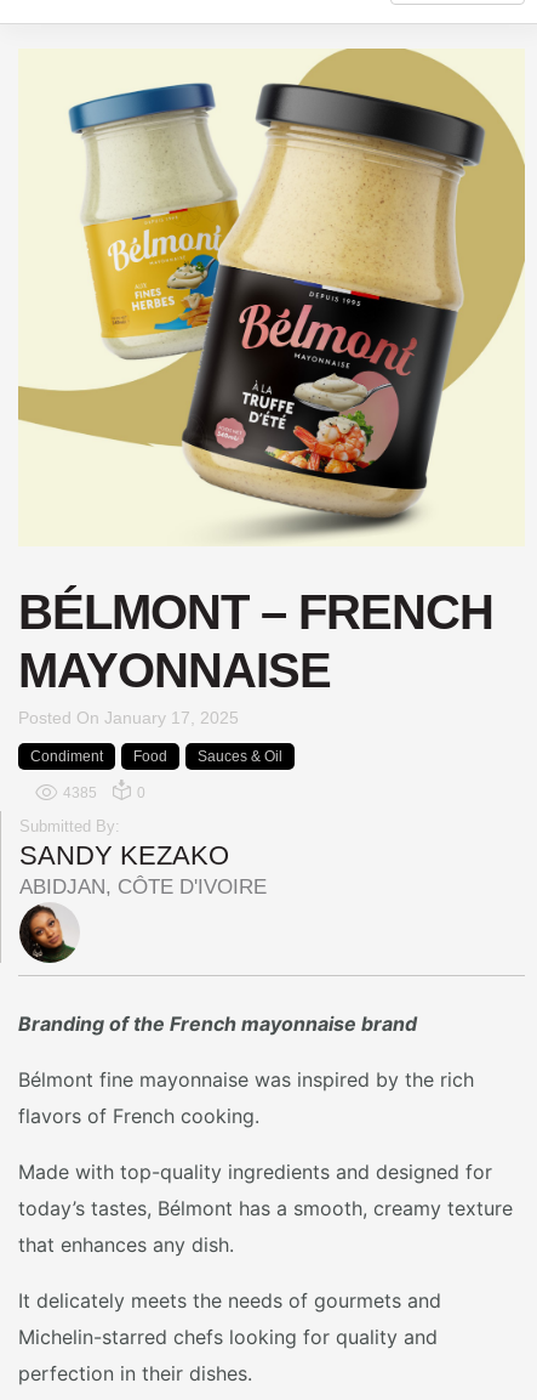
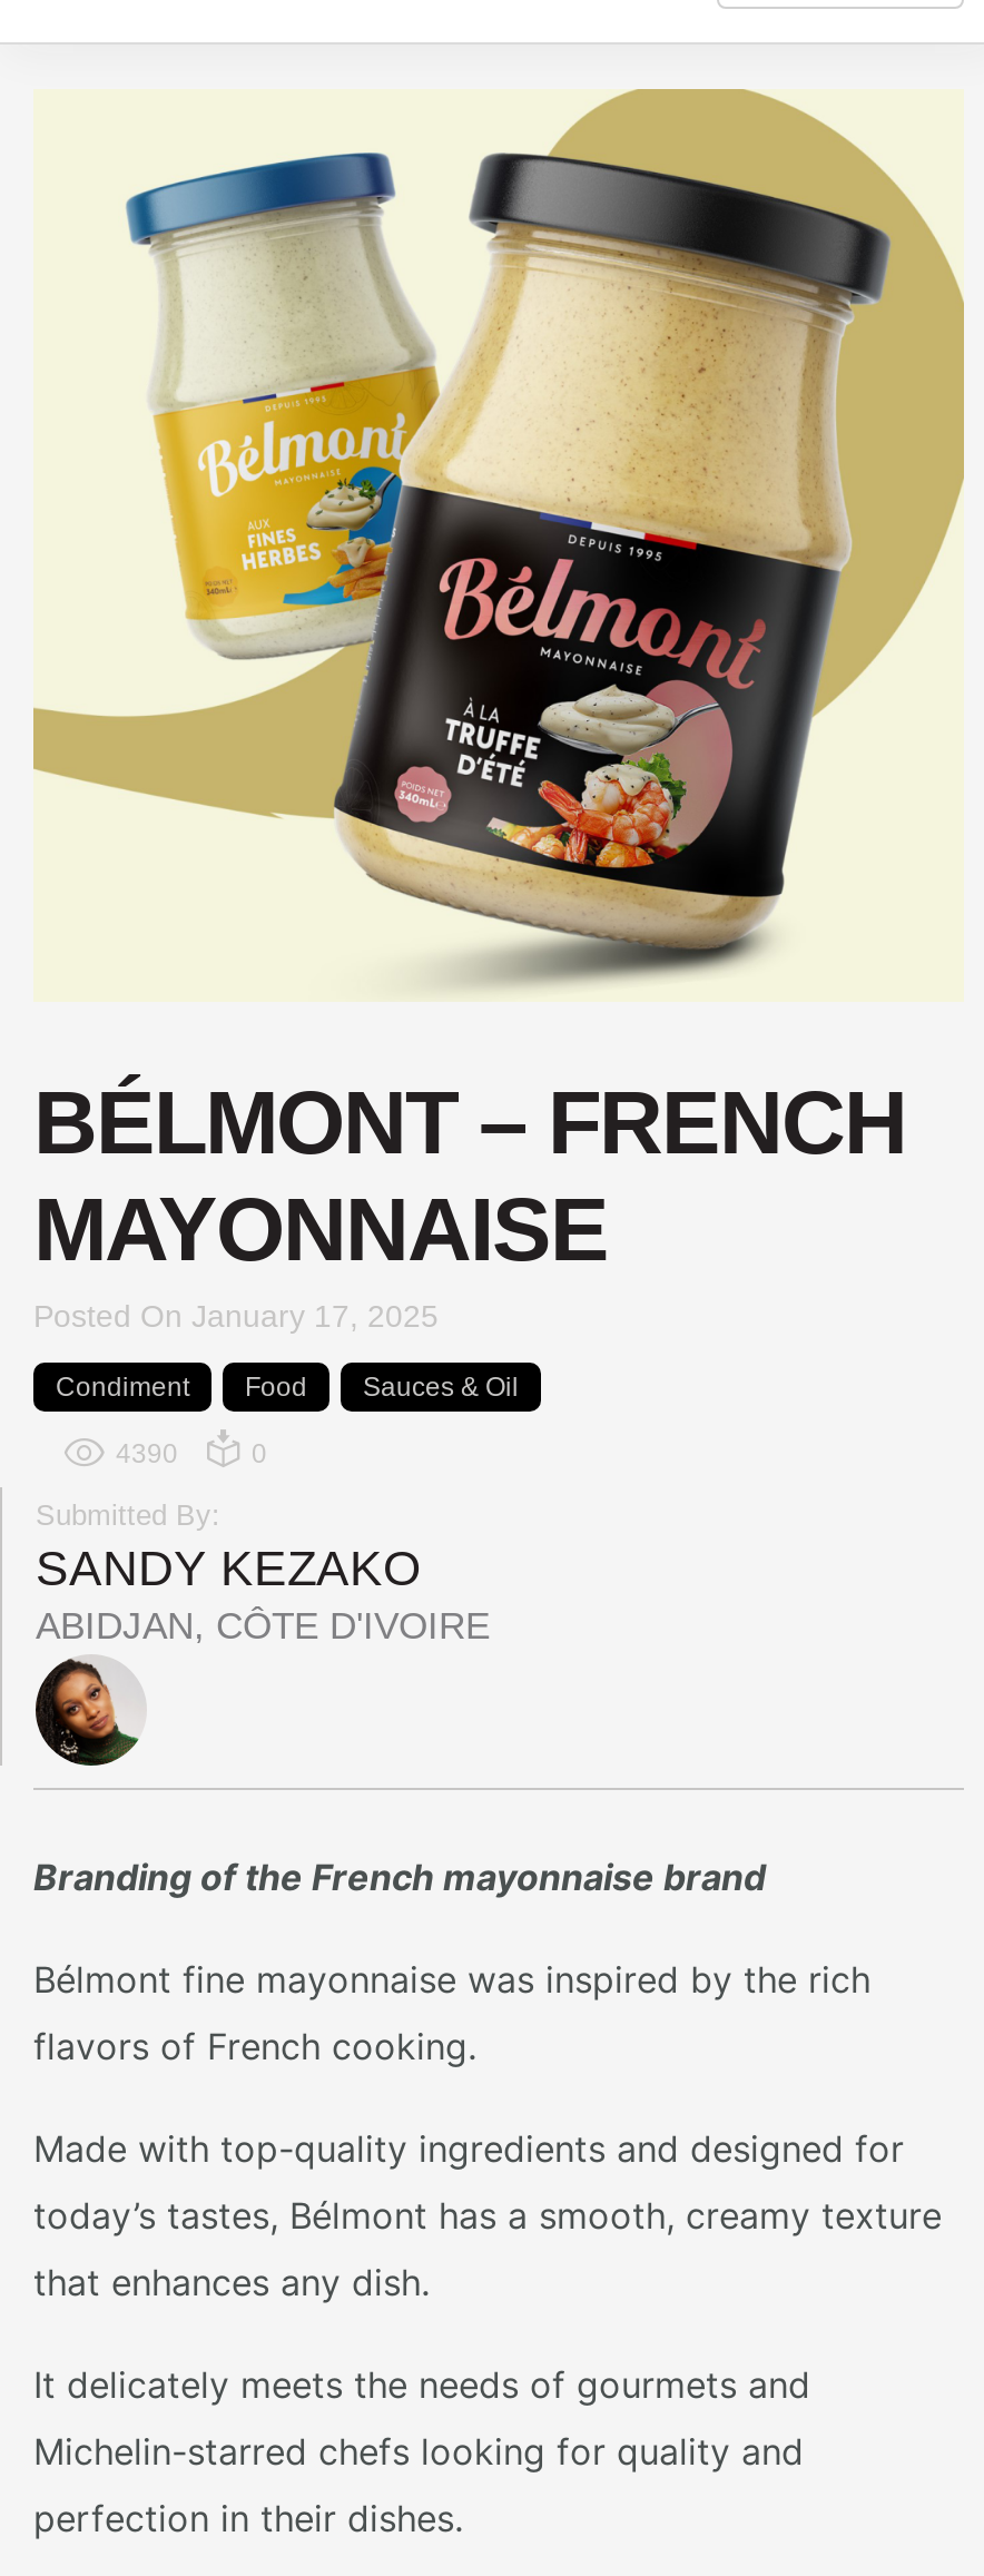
[63,784,97,801] 4385 -> [116,1438,178,1469] 4390

